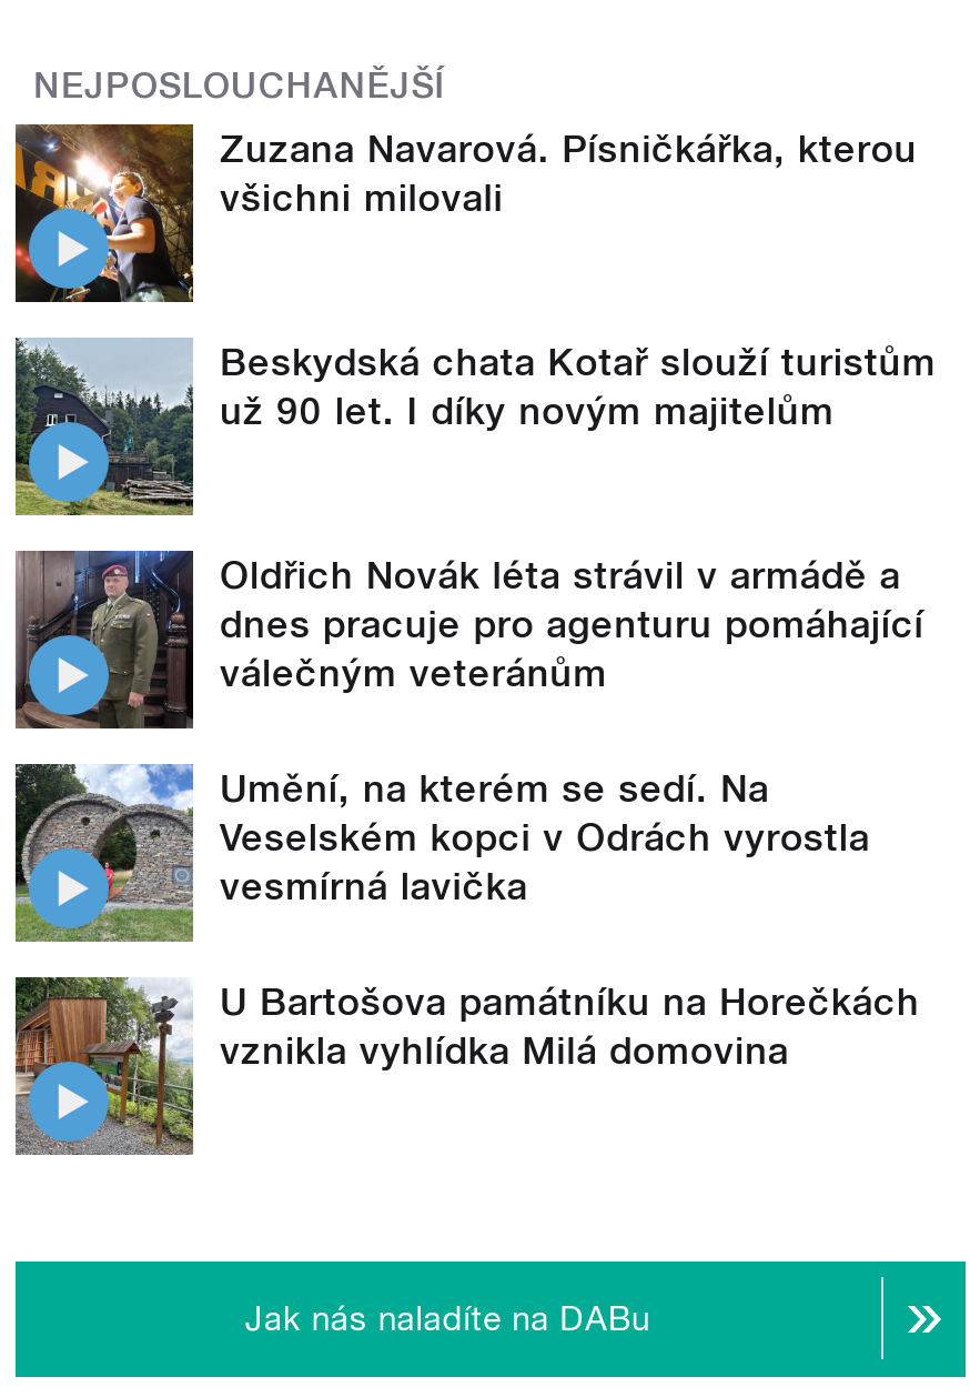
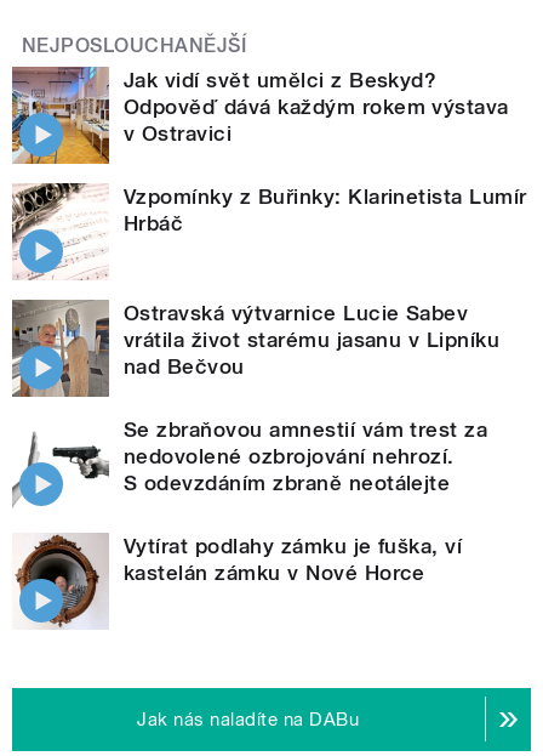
[13,122,917,304] [image] | Zuzana Navarová. Písničkářka, kterou | všichni milovali -> [11,66,509,165] [image] | Jak vidí svět umělci z Beskyd? | Odpověď dává každým rokem výstava | v Ostravici
[13,338,936,517] [image] | Beskydská chata Kotař slouží turistům | už 90 let. I díky novým majitelům -> [12,182,527,280] [image] | Vzpomínky z Buřinky: Klarinetista Lumír | Hrbáč
[13,549,924,731] [image] | Oldřich Novák léta strávil v armádě a | dnes pracuje pro agenturu pomáhající | válečným veteránům -> [12,300,500,398] [image] | Ostravská výtvarnice Lucie Sabev | vrátila život starému jasanu v Lipníku | nad Bečvou
[13,762,870,944] [image] | Umění, na kterém se sedí. Na | Veselském kopci v Odrách vyrostla | vesmírná lavička -> [12,416,488,513] [image] | Se zbraňovou amnestií vám trest za | nedovolené ozbrojování nehrozí. | S odevzdáním zbraně neotálejte
[13,975,920,1157] [image] | U Bartošova památníku na Horečkách | vznikla vyhlídka Milá domovina -> [12,533,462,630] [image] | Vytírat podlahy zámku je fuška, ví | kastelán zámku v Nové Horce

